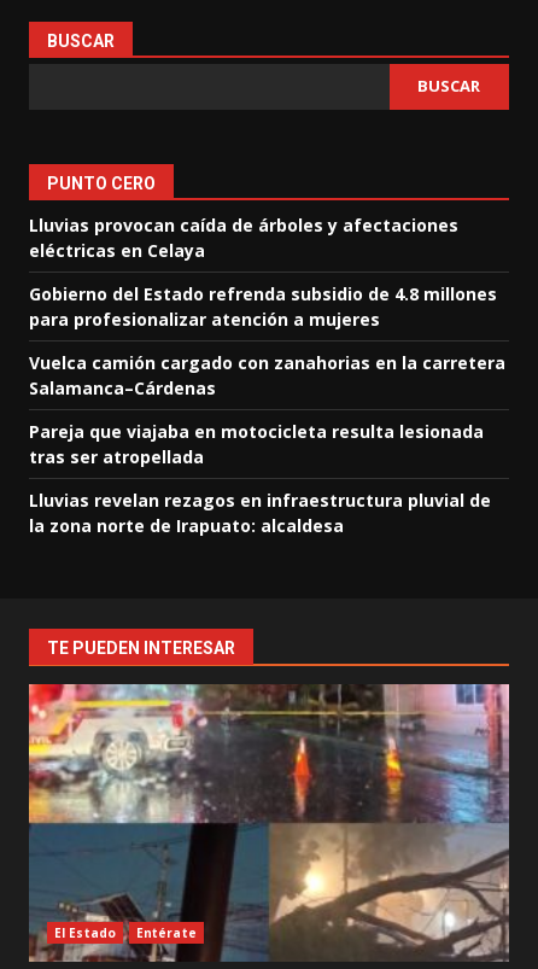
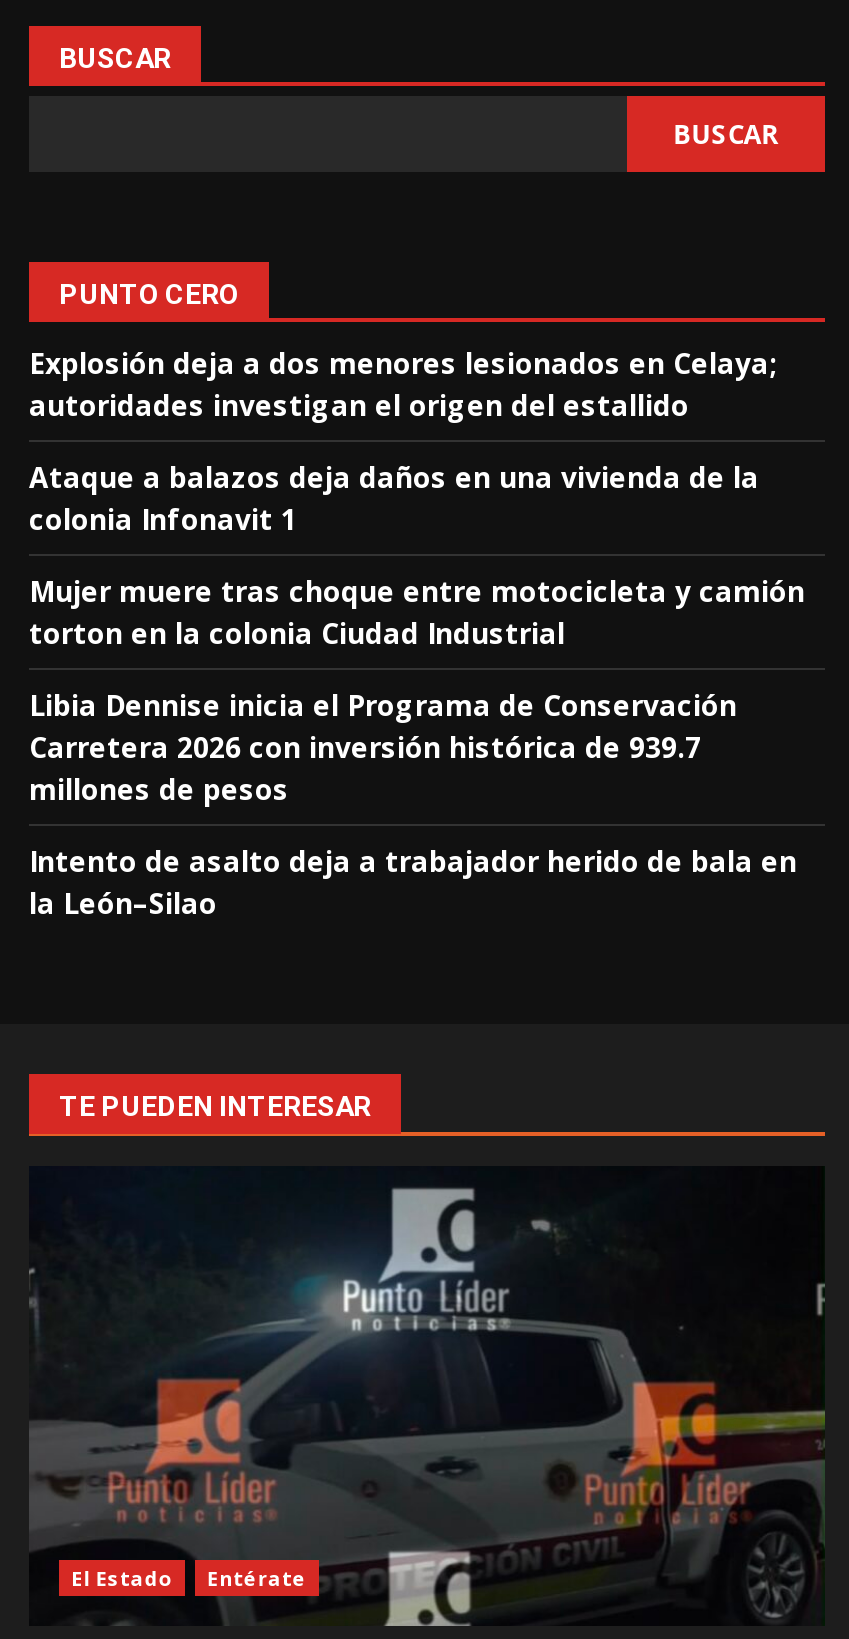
[29,213,458,262] Lluvias provocan caída de árboles y afectaciones | eléctricas en Celaya -> [29,345,777,425] Explosión deja a dos menores lesionados en Celaya; | autoridades investigan el origen del estallido
[29,282,497,331] Gobierno del Estado refrenda subsidio de 4.8 millones | para profesionalizar atención a mujeres -> [29,459,759,539] Ataque a balazos deja daños en una vivienda de la | colonia Infonavit 1
[29,351,505,399] Vuelca camión cargado con zanahorias en la carretera | Salamanca–Cárdenas -> [29,573,805,653] Mujer muere tras choque entre motocicleta y camión | torton en la colonia Ciudad Industrial
[29,420,484,468] Pareja que viajaba en motocicleta resulta lesionada | tras ser atropellada -> [29,687,737,809] Libia Dennise inicia el Programa de Conservación | Carretera 2026 con inversión histórica de 939.7 | millones de pesos
[29,489,491,537] Lluvias revelan rezagos en infraestructura pluvial de | la zona norte de Irapuato: alcaldesa -> [29,843,797,923] Intento de asalto deja a trabajador herido de bala en | la León–Silao
[28,683,510,963] [image] -> [29,1167,825,1627] [image]

